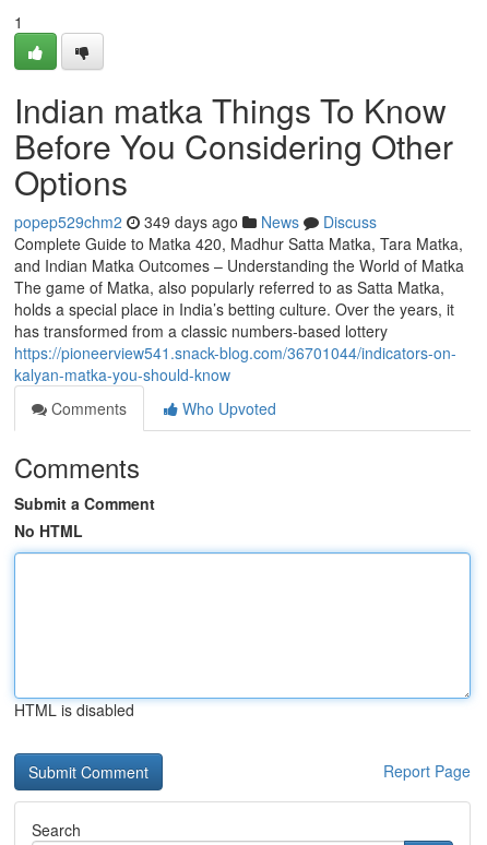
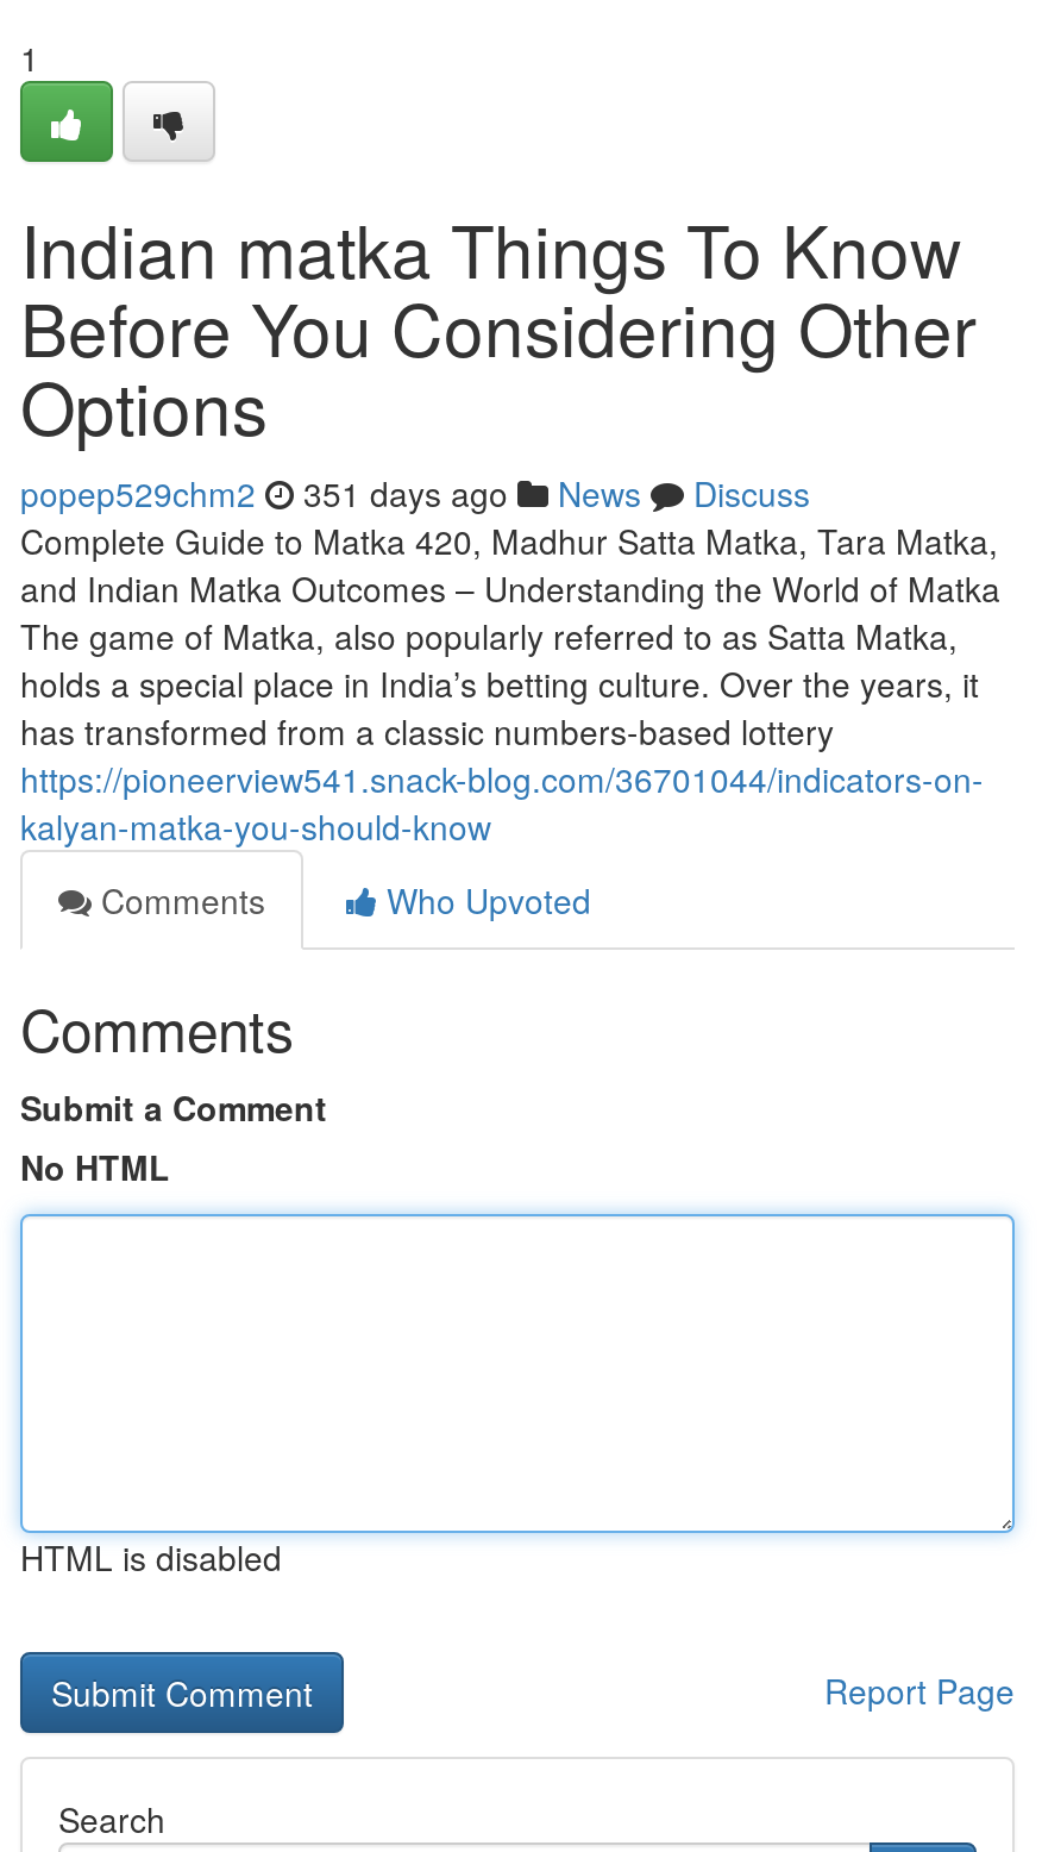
[14,211,377,233] popep529chm2 349 days ago News Discuss -> [20,469,810,517] popep529chm2 351 days ago News Discuss

